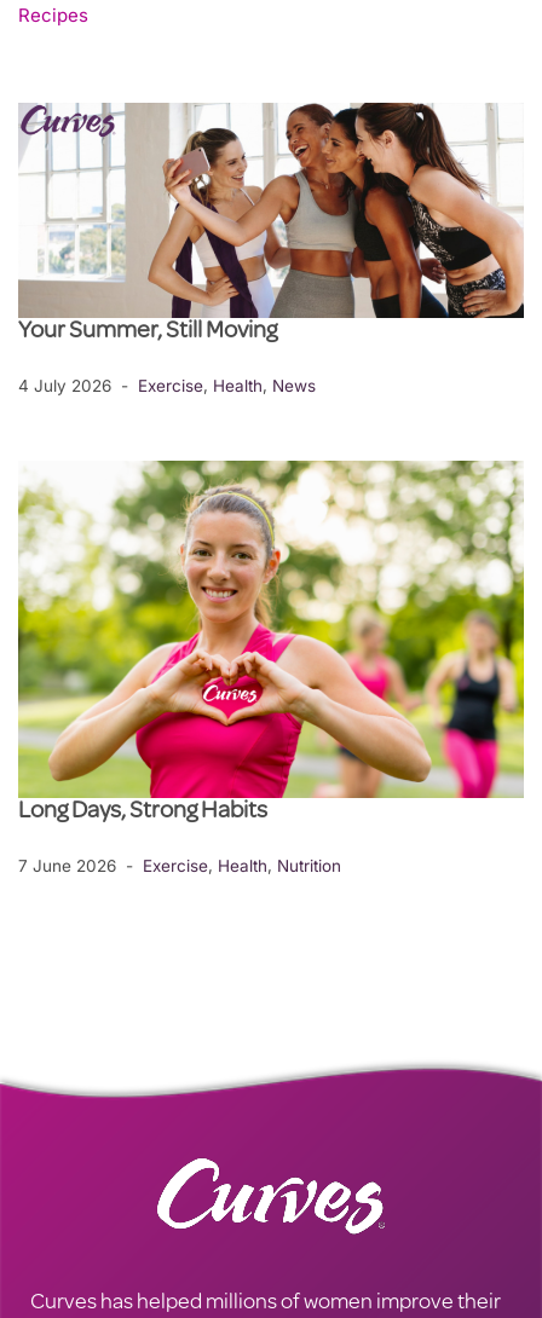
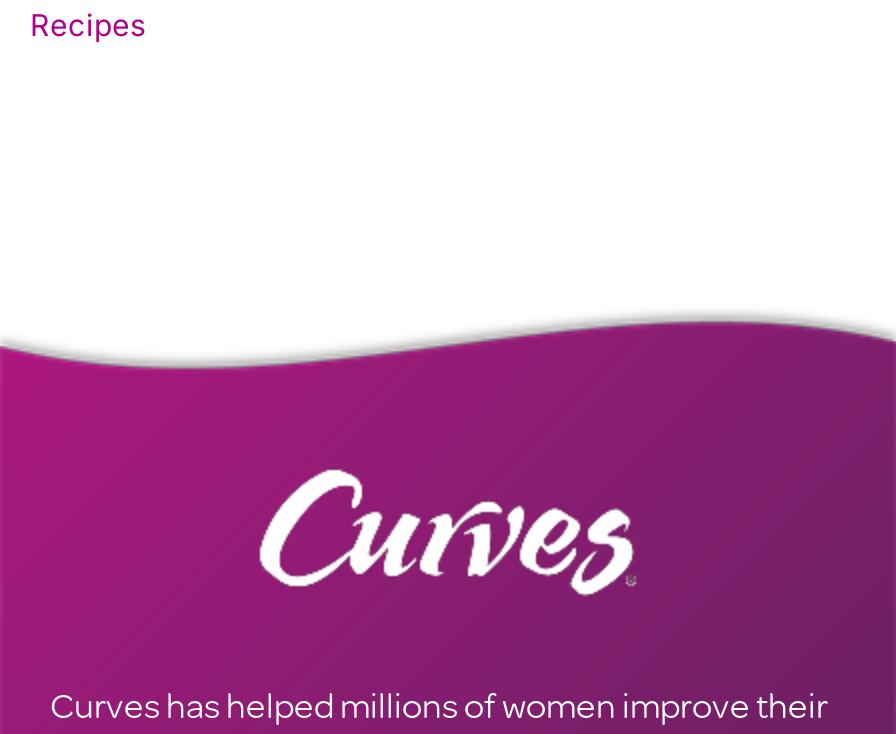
[17,102,525,395] [image] | Your Summer, Still Moving | 4 July 2026 | Exercise, Health, News -> none
[17,459,525,875] [image] | Long Days, Strong Habits | 7 June 2026 | Exercise, Health, Nutrition -> none

